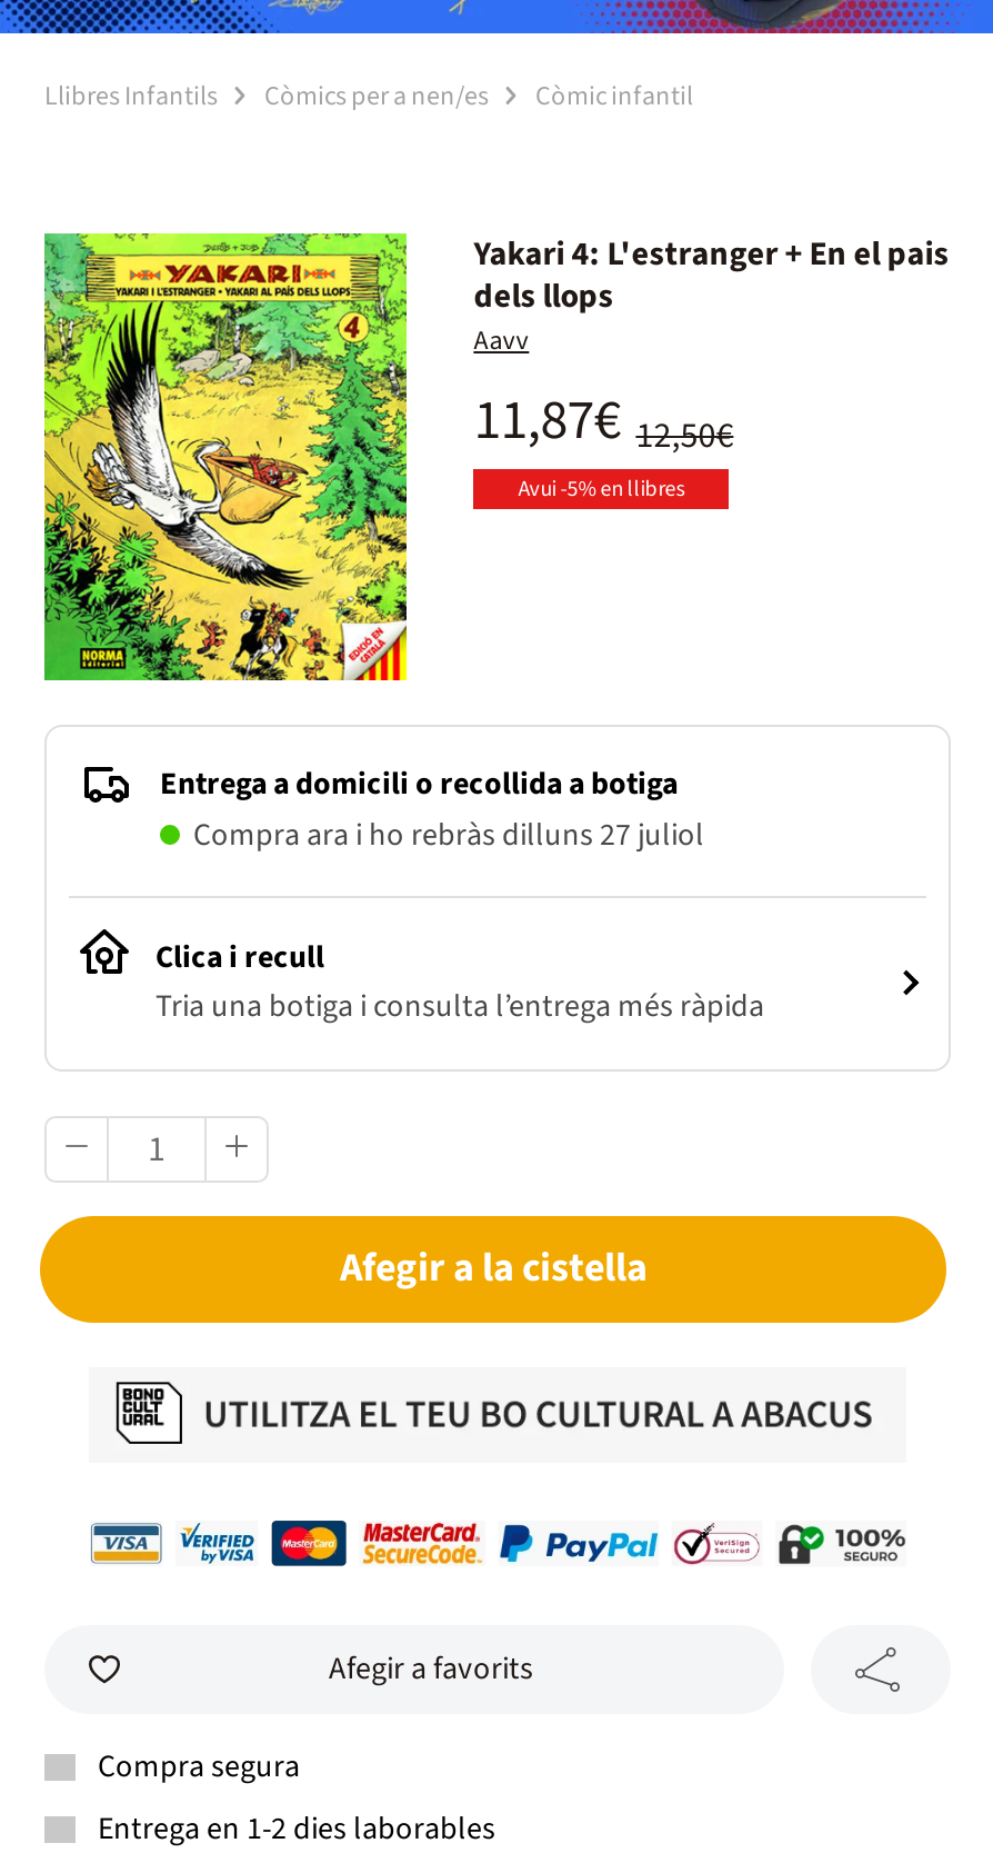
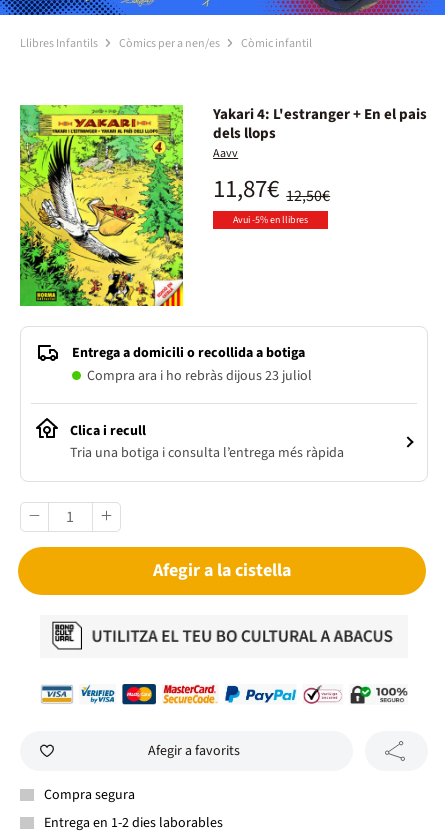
[193,813,704,858] Compra ara i ho rebràs dilluns 27 juliol -> [87,366,312,386] Compra ara i ho rebràs dijous 23 juliol

